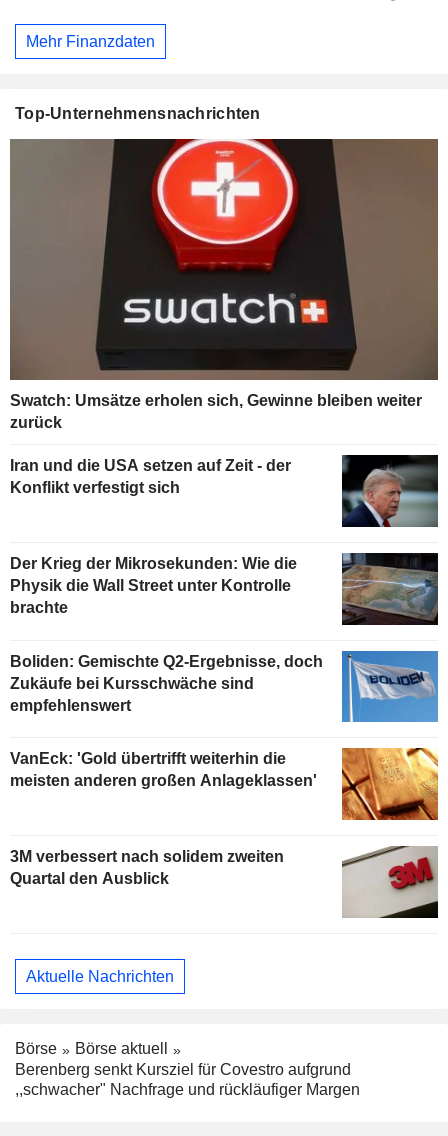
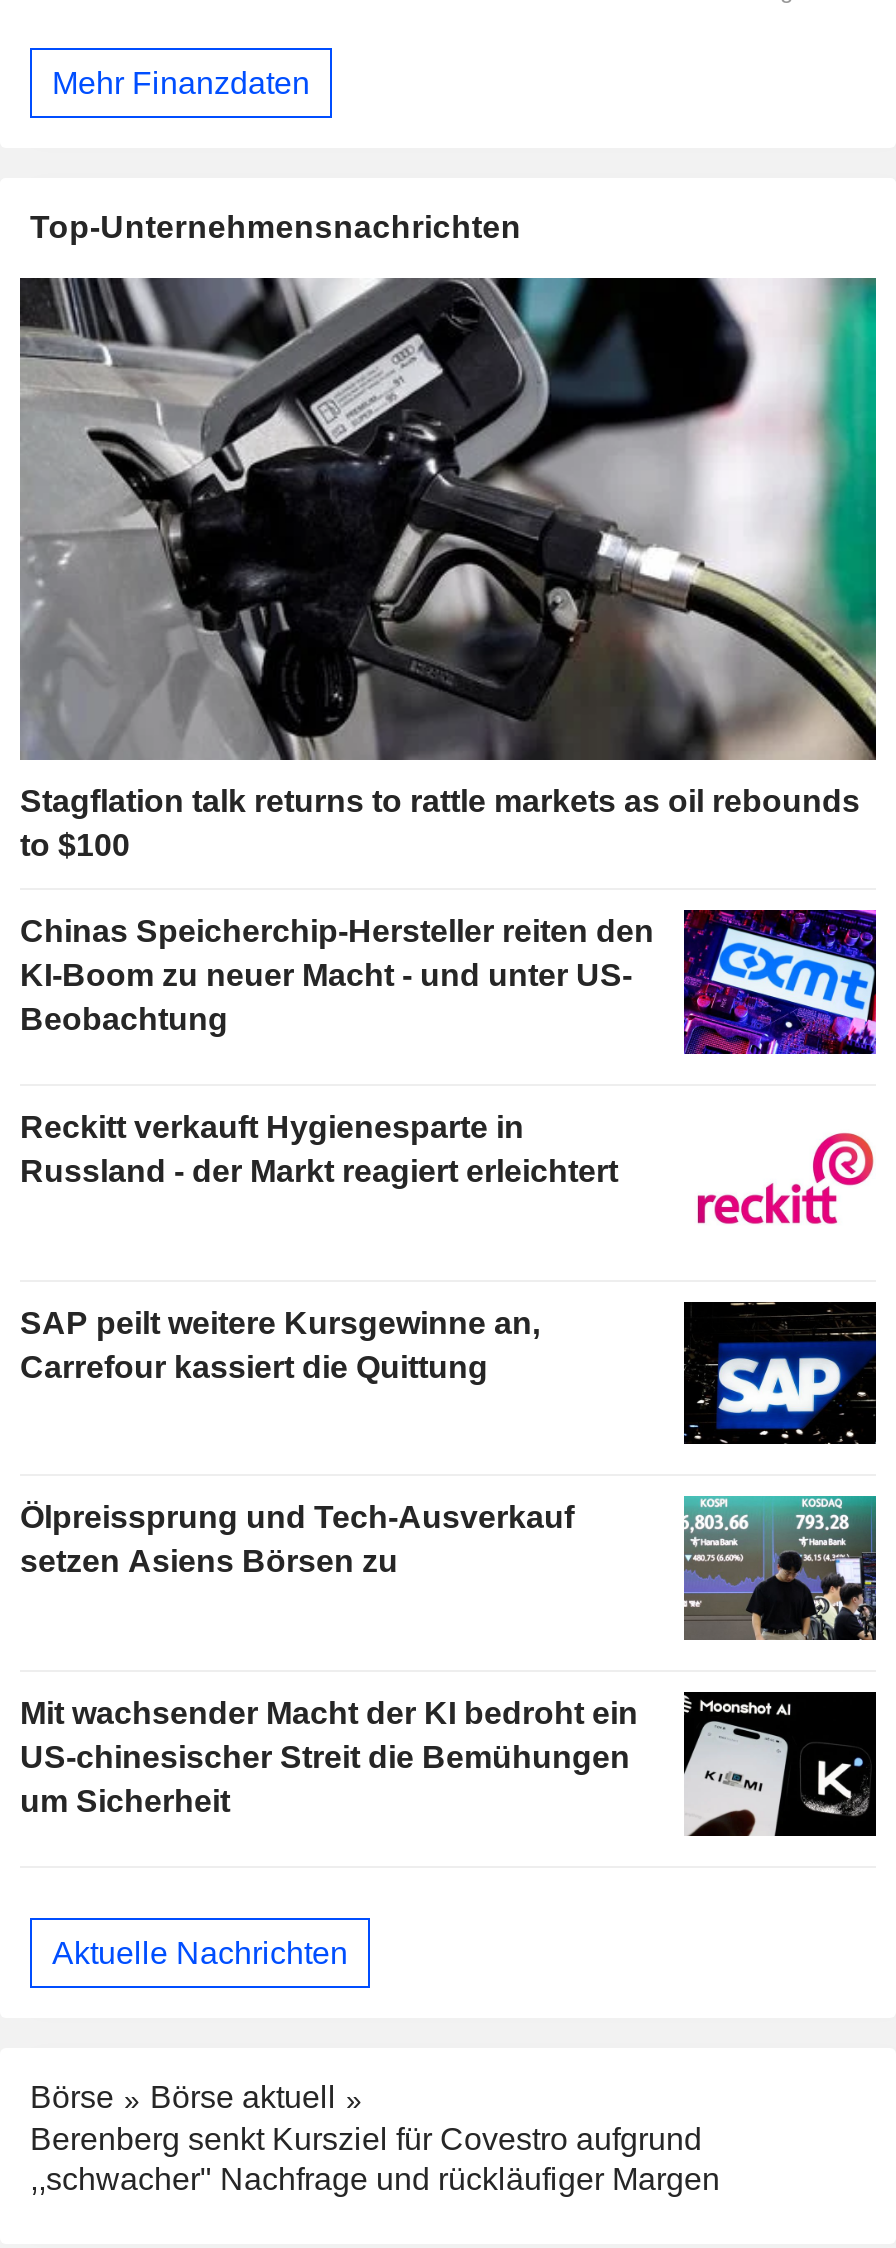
[9,138,439,431] [image] | Swatch: Umsätze erholen sich, Gewinne bleiben weiter | zurück -> [18,276,878,862] [image] | Stagflation talk returns to rattle markets as oil rebounds | to $100
[10,457,291,496] Iran und die USA setzen auf Zeit - der | Konflikt verfestigt sich -> [20,914,654,1036] Chinas Speicherchip-Hersteller reiten den | KI-Boom zu neuer Macht - und unter US- | Beobachtung
[341,454,439,528] [image] -> [682,908,878,1056] [image]
[10,555,297,616] Der Krieg der Mikrosekunden: Wie die | Physik die Wall Street unter Kontrolle | brachte -> [20,1109,618,1187] Reckitt verkauft Hygienesparte in | Russland - der Markt reagiert erleichtert
[341,552,439,626] [image] -> [684,1106,876,1250] [image]
[10,652,323,713] Boliden: Gemischte Q2-Ergebnisse, doch | Zukäufe bei Kursschwäche sind | empfehlenswert -> [20,1305,540,1383] SAP peilt weitere Kursgewinne an, | Carrefour kassiert die Quittung
[341,650,439,723] [image] -> [682,1300,878,1446] [image]
[10,750,317,789] VanEck: 'Gold übertrifft weiterhin die | meisten anderen großen Anlageklassen' -> [20,1501,574,1579] Ölpreissprung und Tech-Ausverkauf | setzen Asiens Börsen zu
[341,747,439,821] [image] -> [682,1494,878,1642] [image]
[10,848,284,887] 3M verbessert nach solidem zweiten | Quartal den Ausblick -> [20,1696,638,1818] Mit wachsender Macht der KI bedroht ein | US-chinesischer Streit die Bemühungen | um Sicherheit
[341,845,438,919] [image] -> [682,1690,876,1838] [image]

